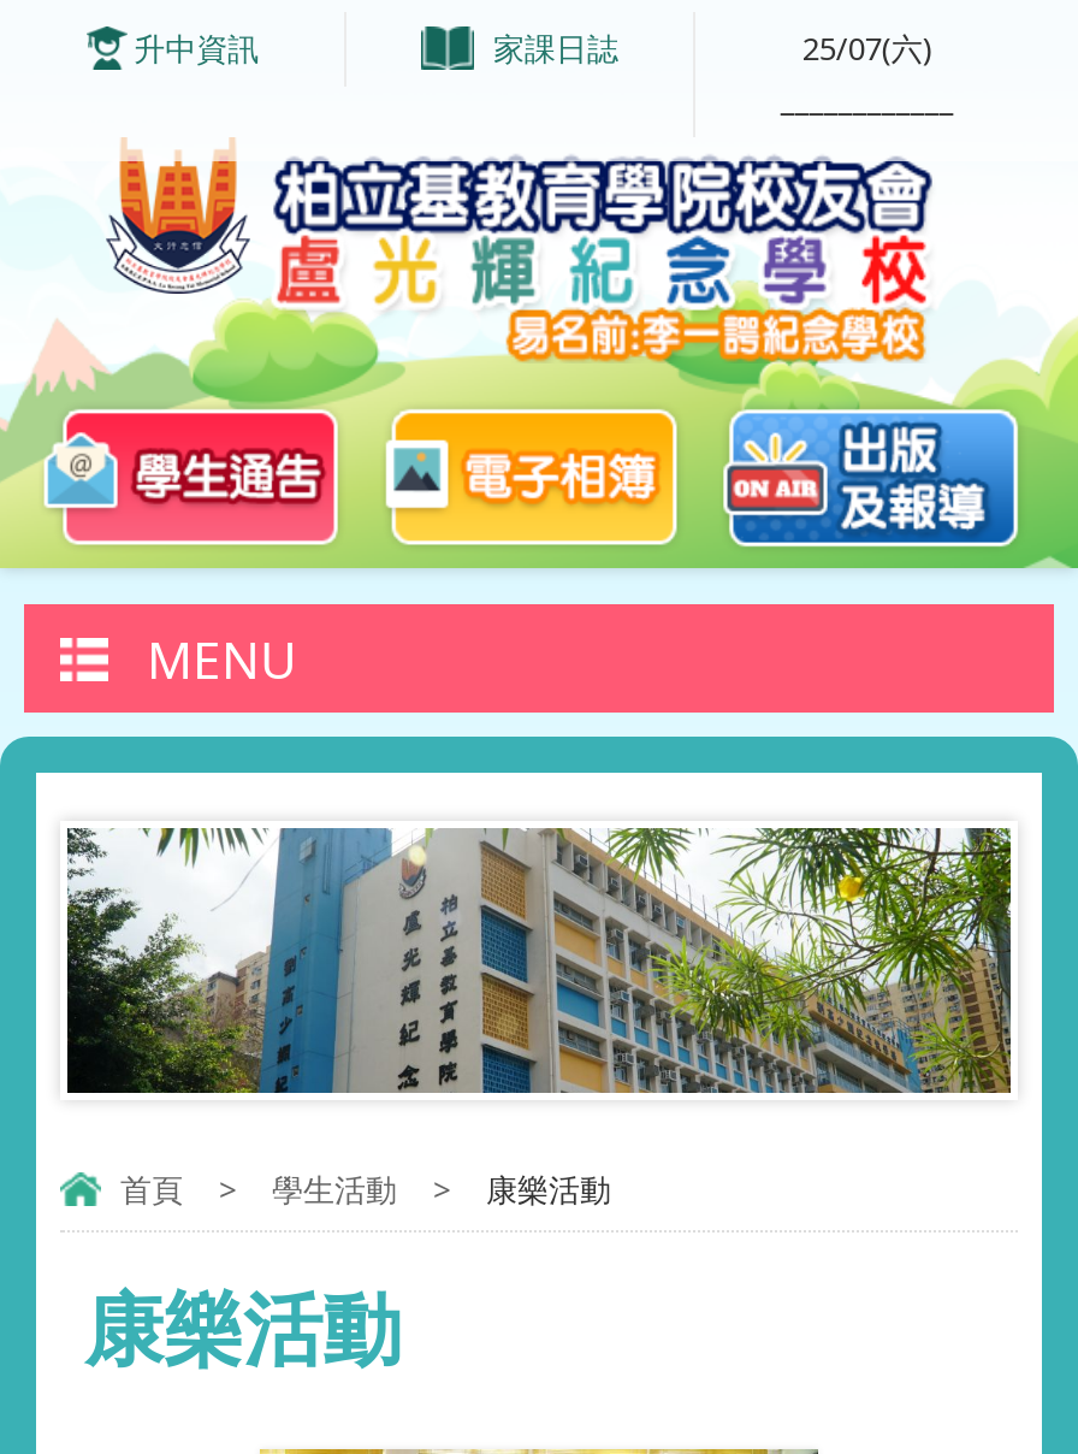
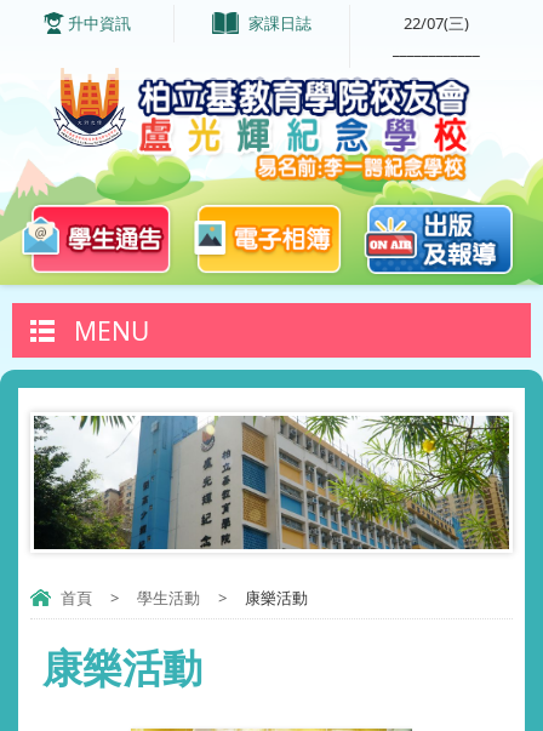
[802,26,932,70] 25/07(六) -> [404,12,469,34] 22/07(三)

